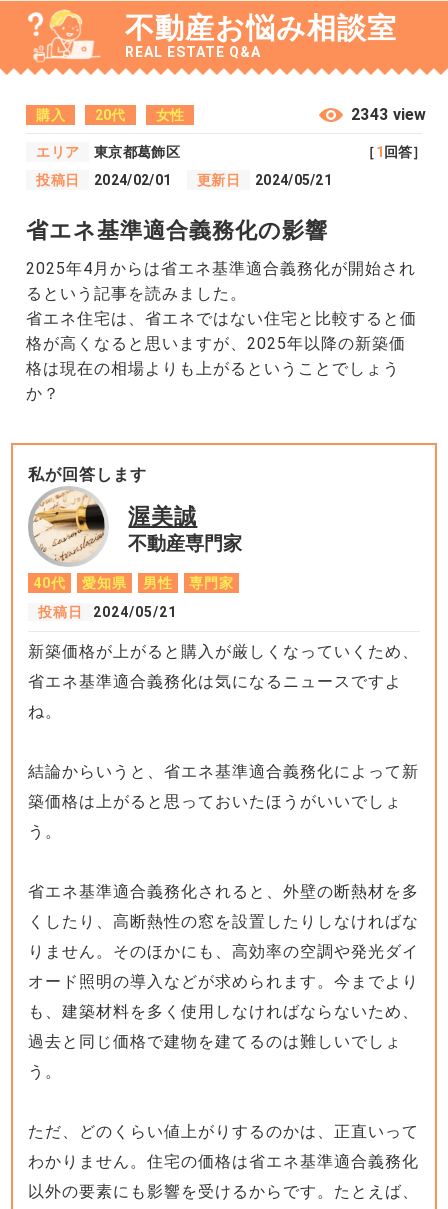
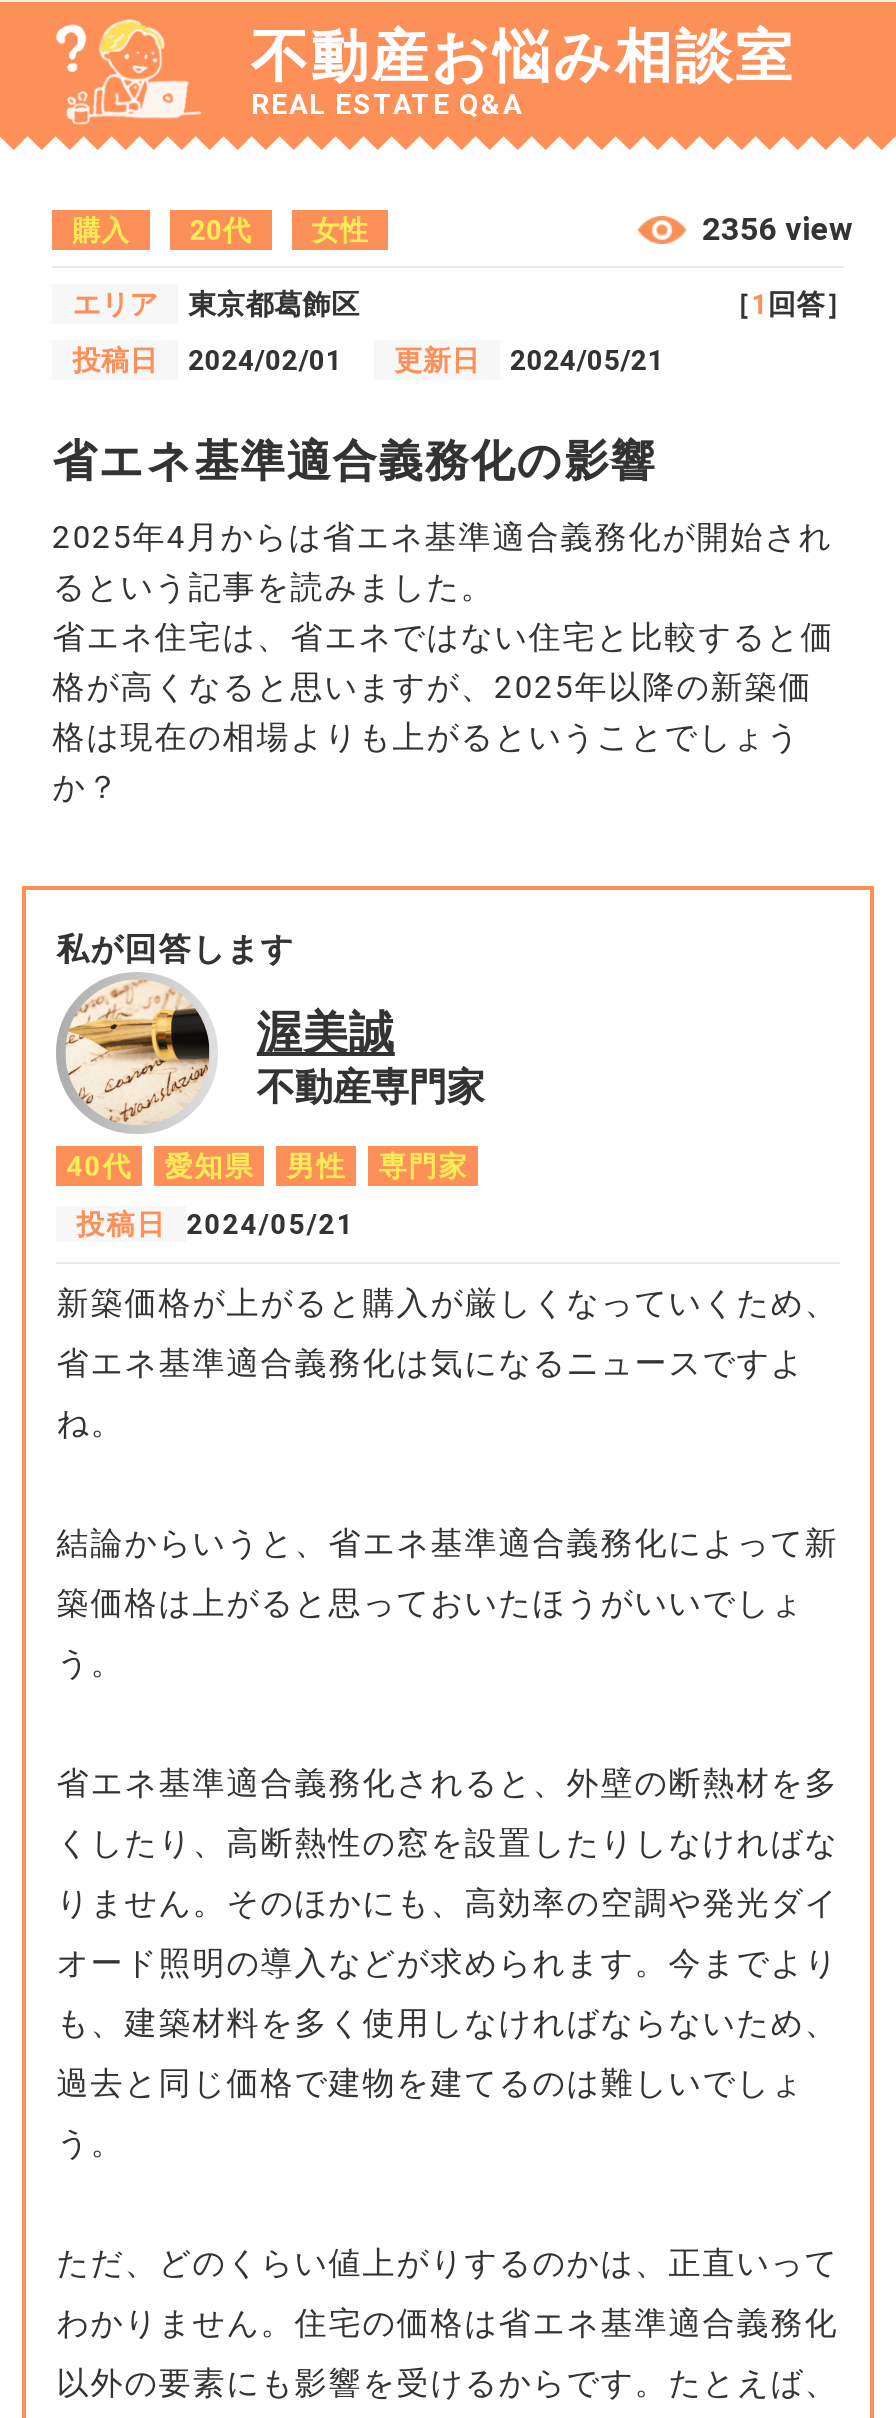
[351,105,427,124] 2343 view -> [702,210,854,248] 2356 view

